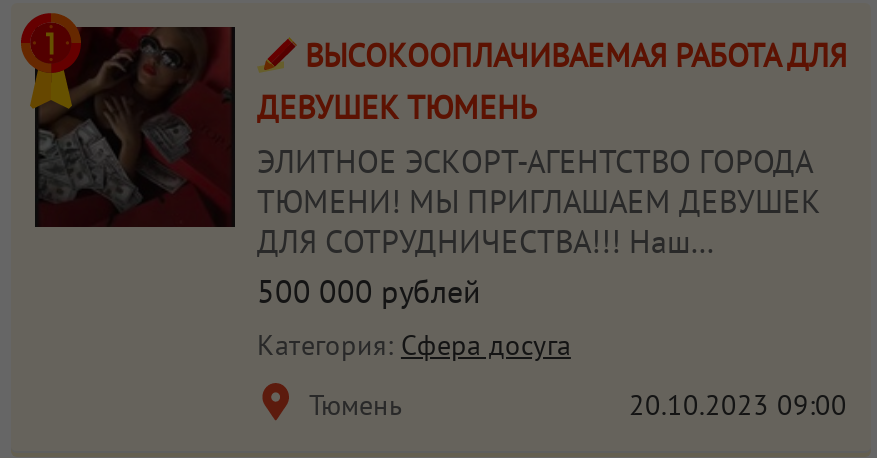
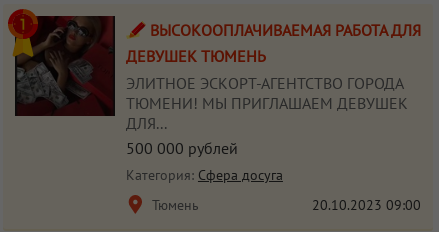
[257,220,713,260] ДЛЯ СОТРУДНИЧЕСТВА!!! Наш... -> [126,113,167,133] ДЛЯ...

